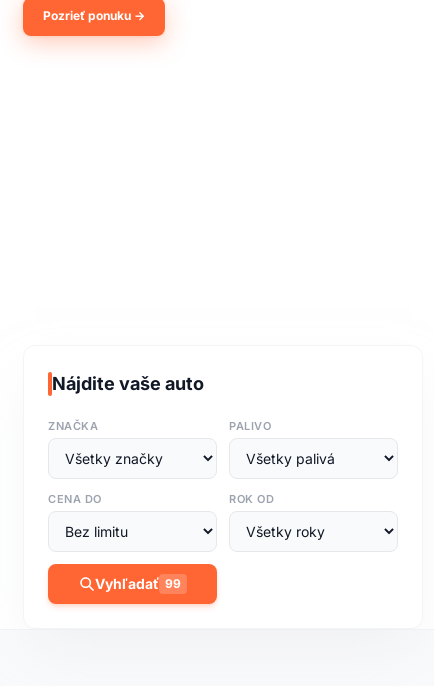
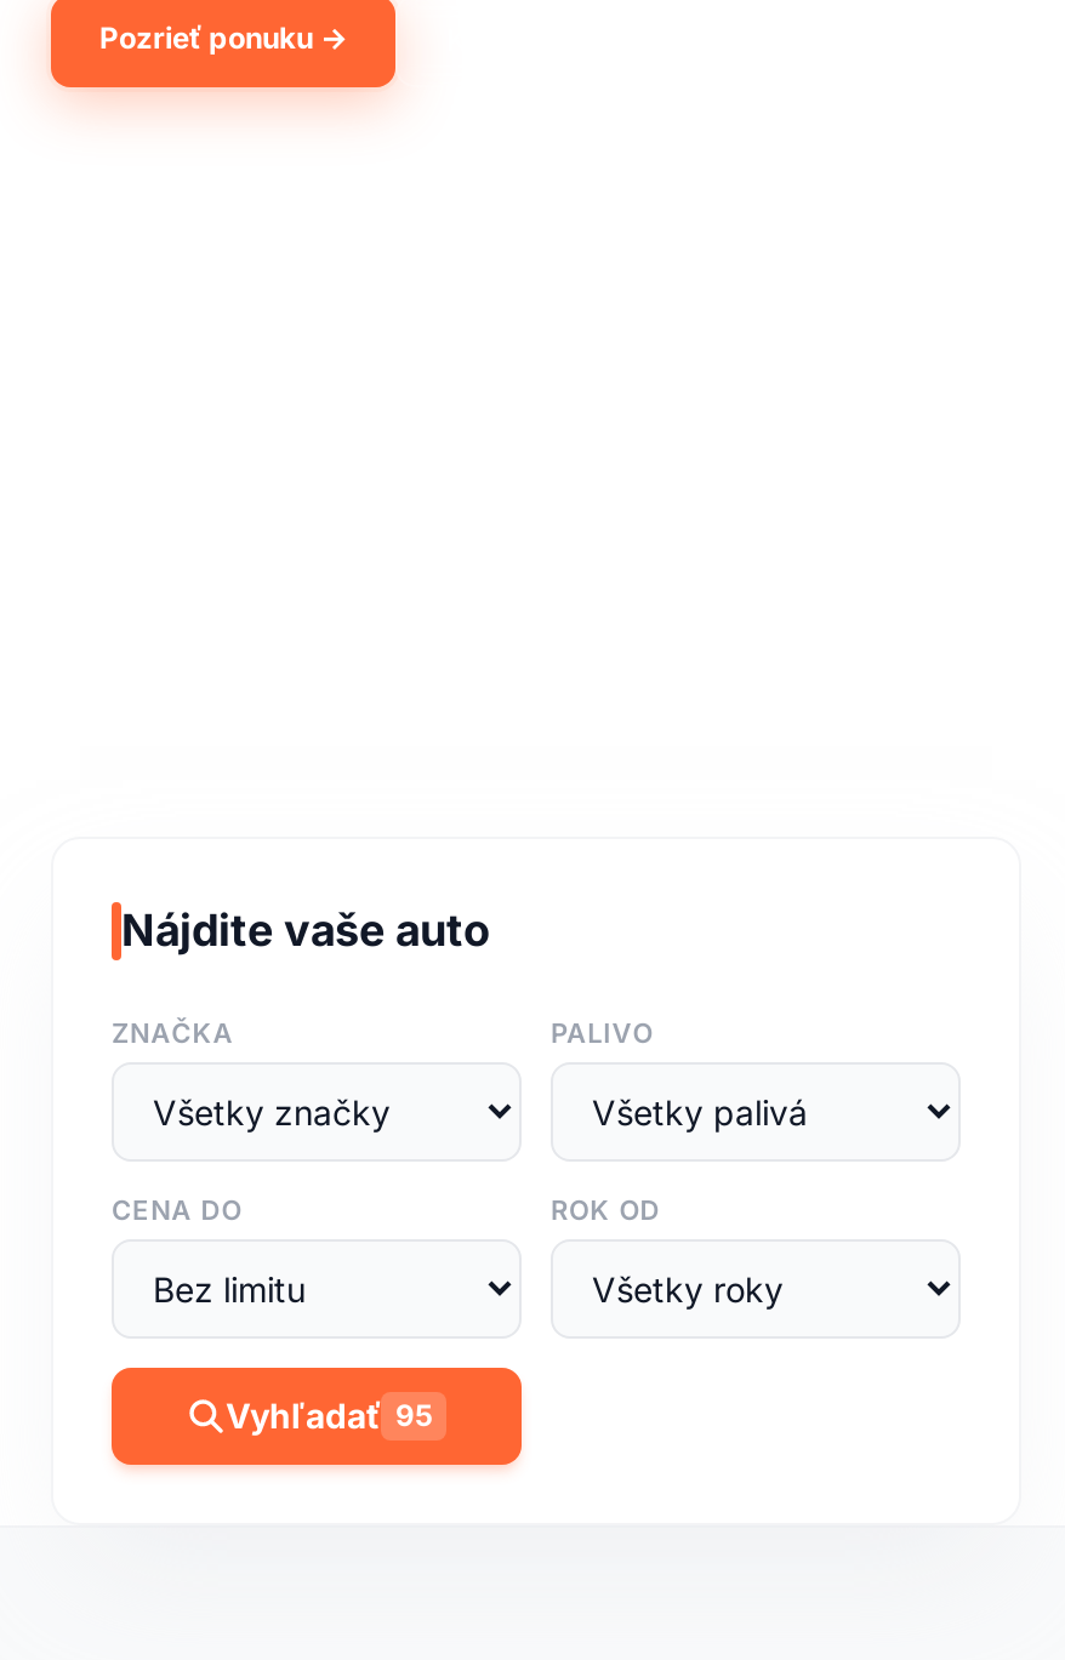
[94,575,180,592] Vyhľadať 99 -> [226,1394,432,1436] Vyhľadať 95

